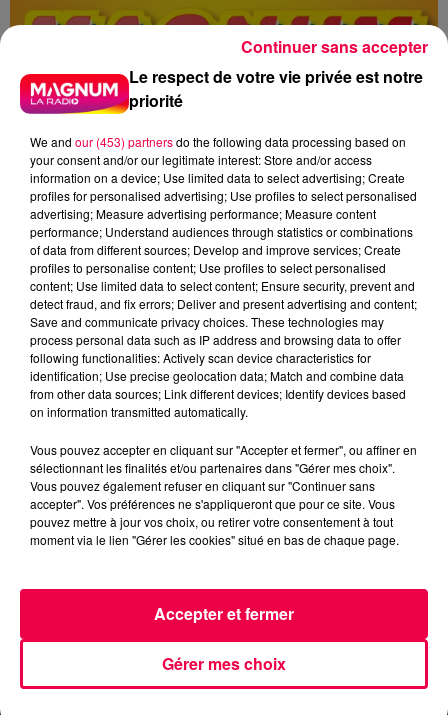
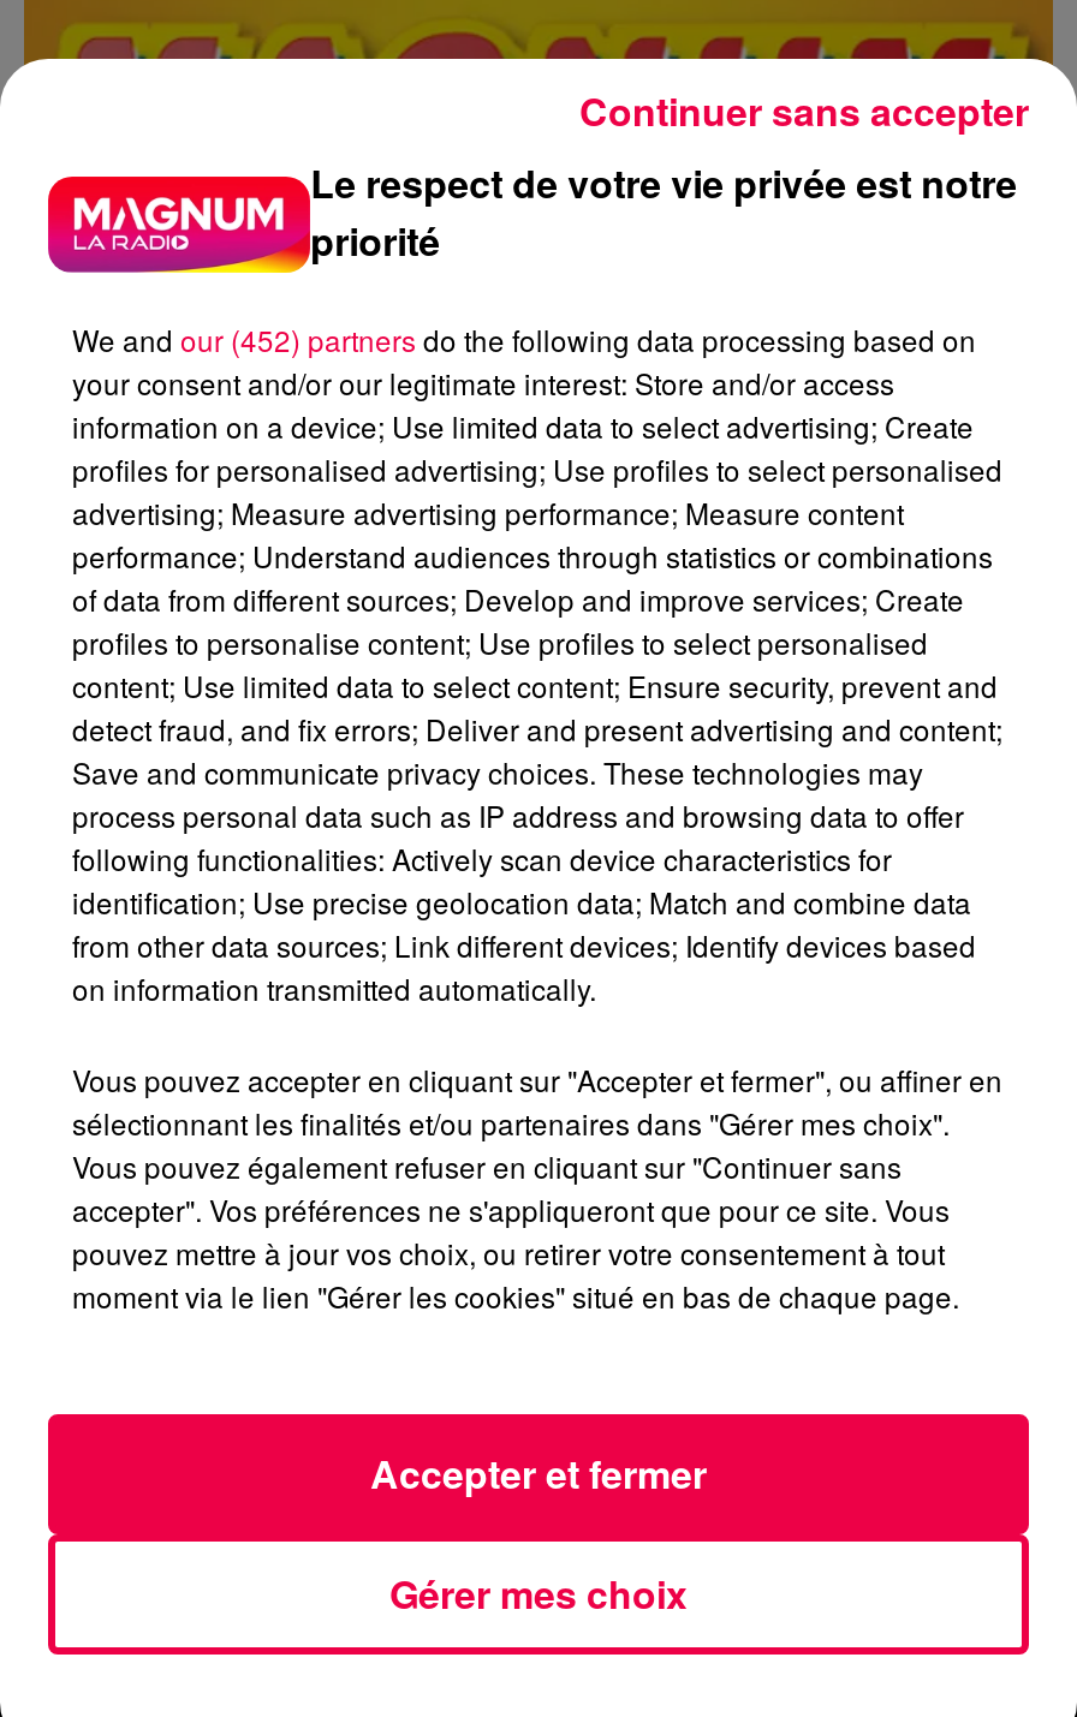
[30,132,406,149] We and our (453) partners do the following data processing based on -> [72,317,976,358] We and our (452) partners do the following data processing based on

